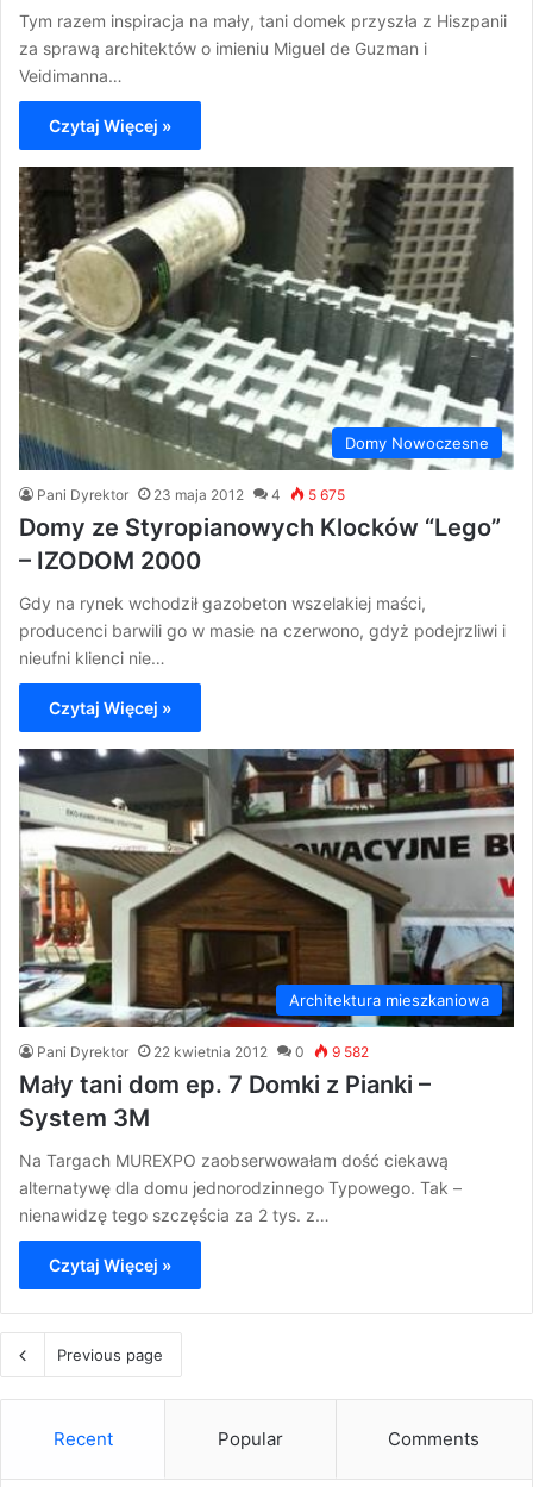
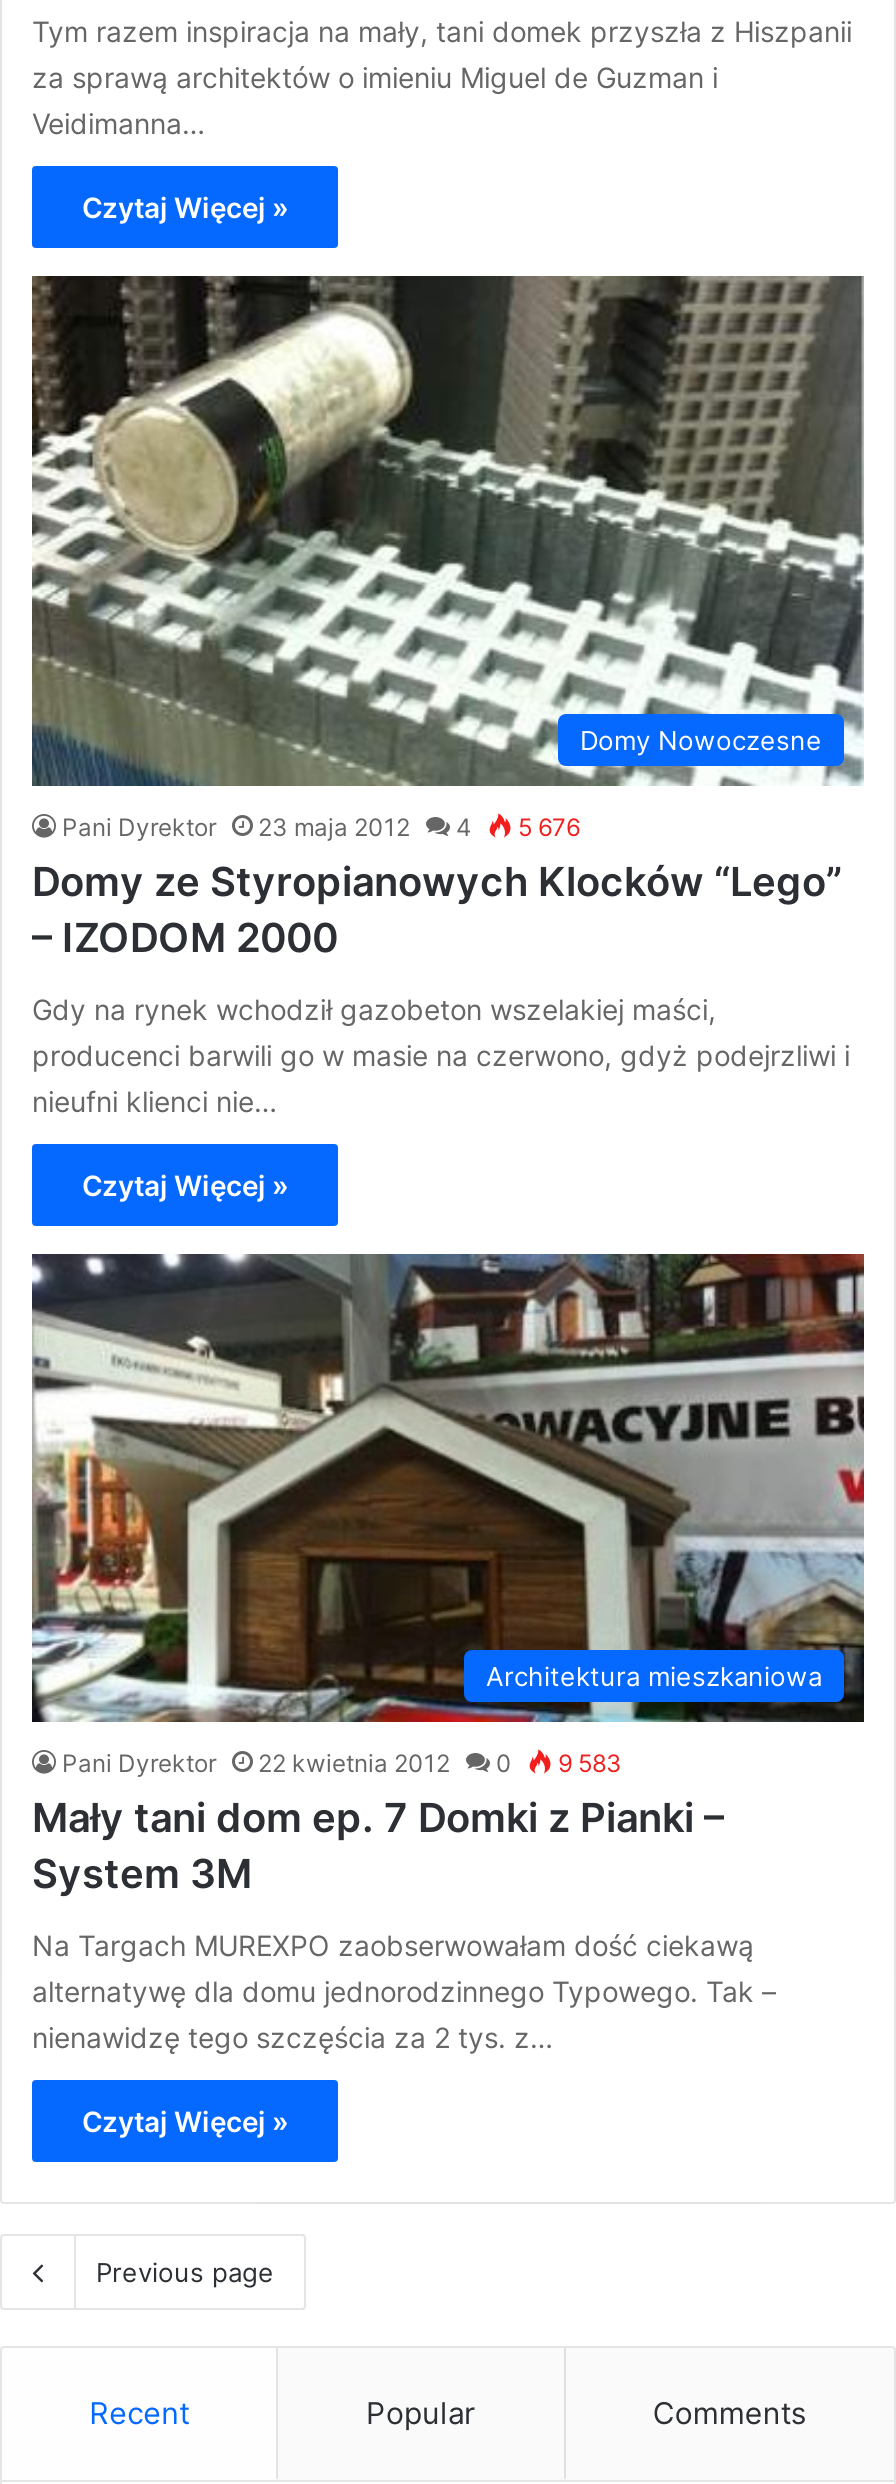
[37,485,345,503] Pani Dyrektor 23 maja 2012 4 5 675 -> [62,812,580,842] Pani Dyrektor 23 maja 2012 4 5 676
[37,1043,369,1061] Pani Dyrektor 22 kwietnia 2012 0 9 582 -> [62,1749,622,1779] Pani Dyrektor 22 kwietnia 2012 0 9 583

